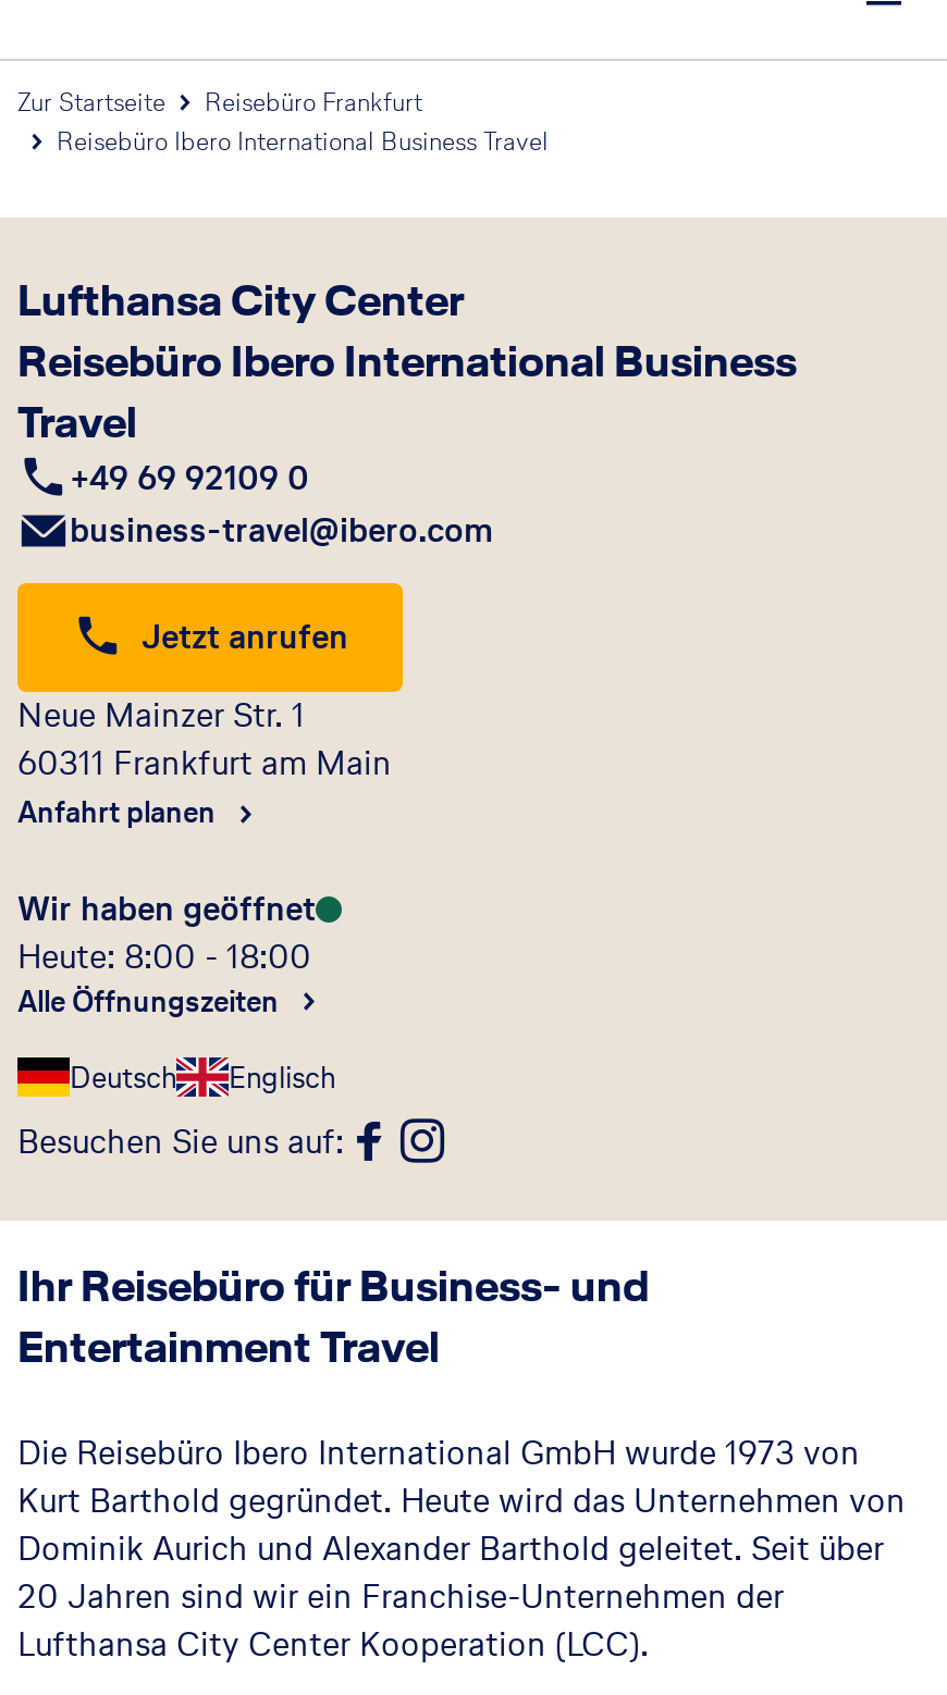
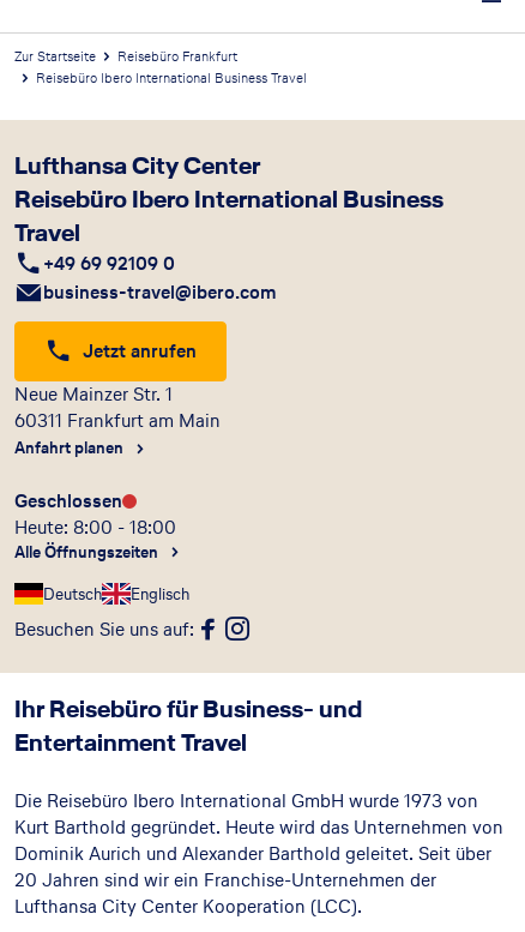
[17,885,316,931] Wir haben geöffnet -> [14,488,122,513] Geschlossen

